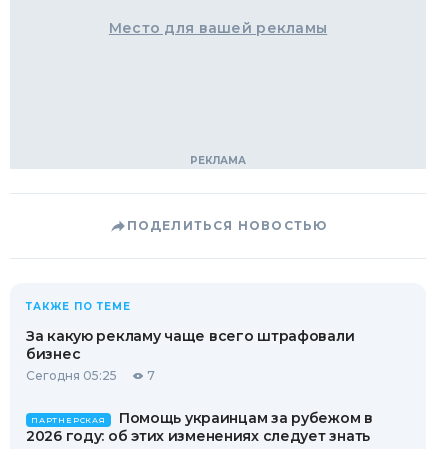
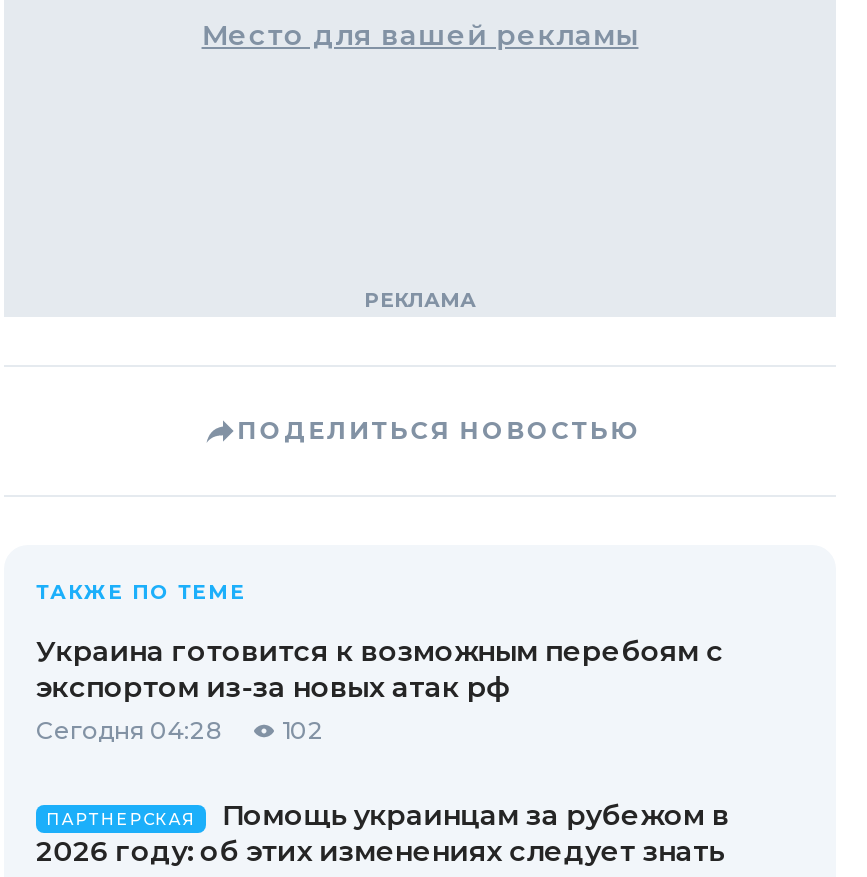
[26,327,354,383] За какую рекламу чаще всего штрафовали | бизнес | Сегодня 05:25 | 7 -> [36,633,724,745] Украина готовится к возможным перебоям с | экспортом из-за новых атак рф | Сегодня 04:28 | 102

